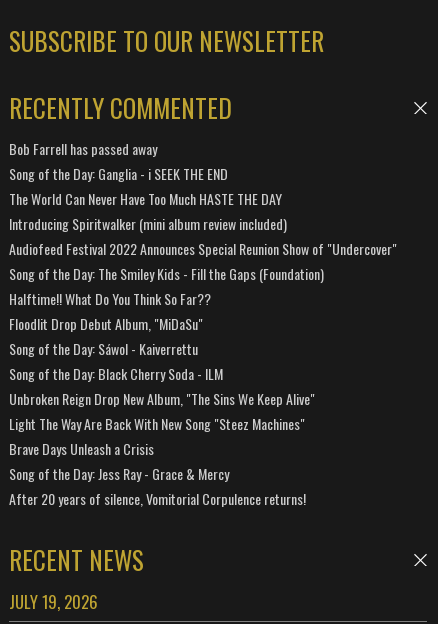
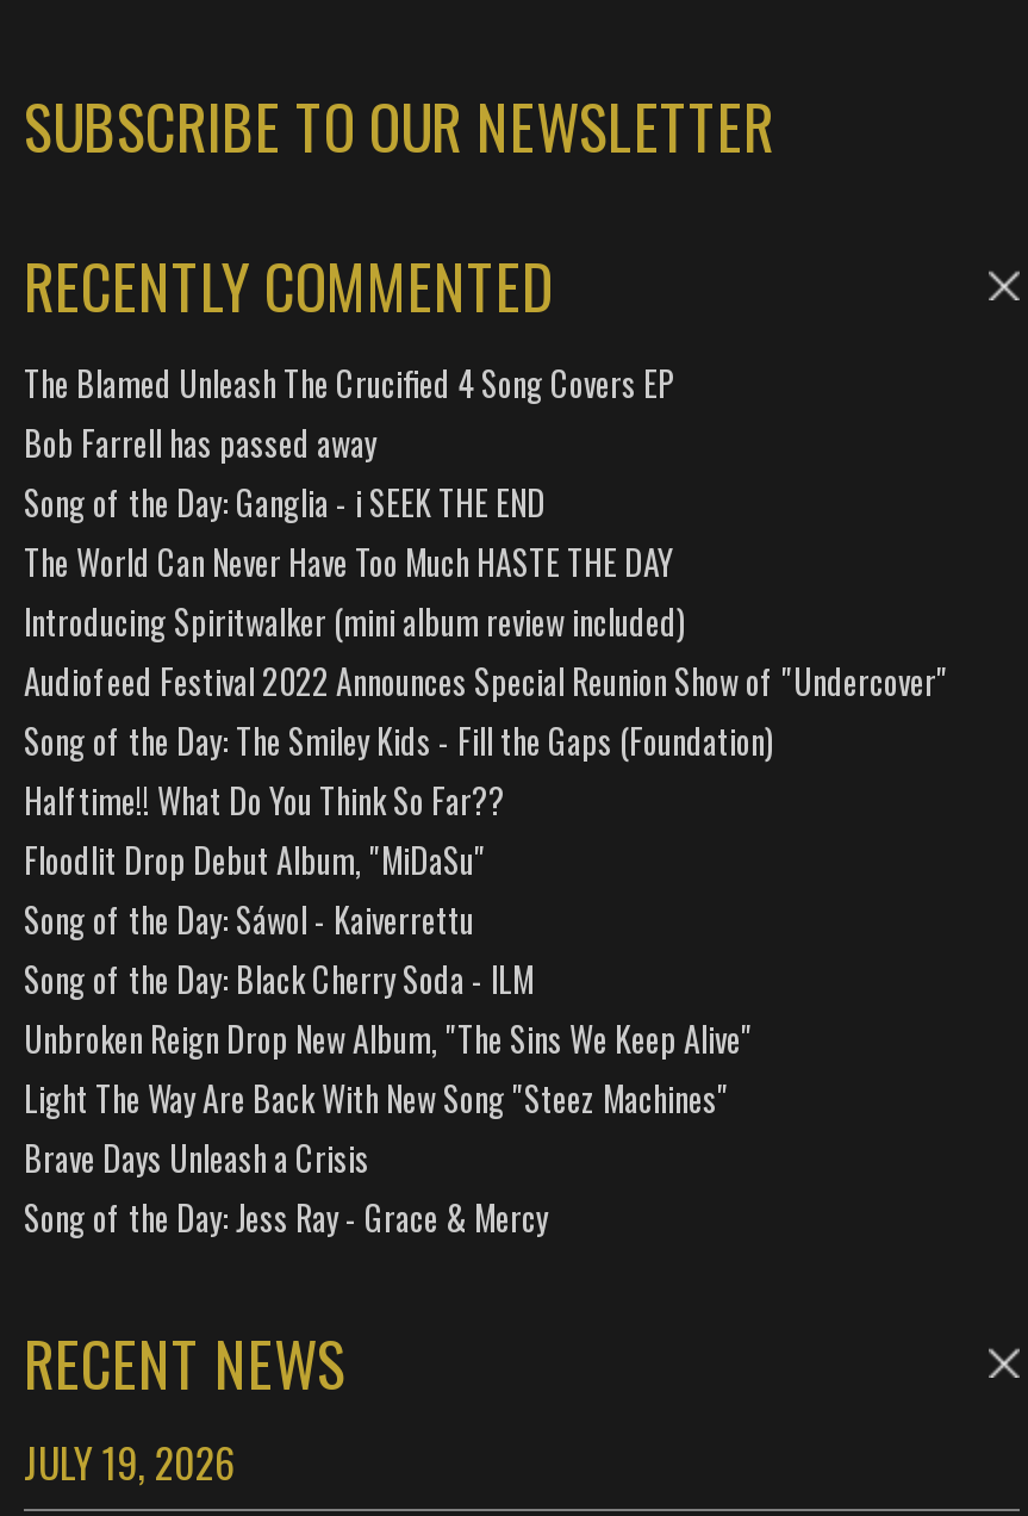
none -> [24,358,674,408] The Blamed Unleash The Crucified 4 Song Covers EP
moved [9,138,397,484] -> [24,417,948,1242]: Bob Farrell has passed away | Song of the Day: Ganglia - i SEEK THE END | The World Can Never Have Too Much HASTE THE DAY | ... | Brave Days Unleash a Crisis | Song of the Day: Jess Ray - Grace & Mercy
[9,488,306,509] After 20 years of silence, Vomitorial Corpulence returns! -> none

